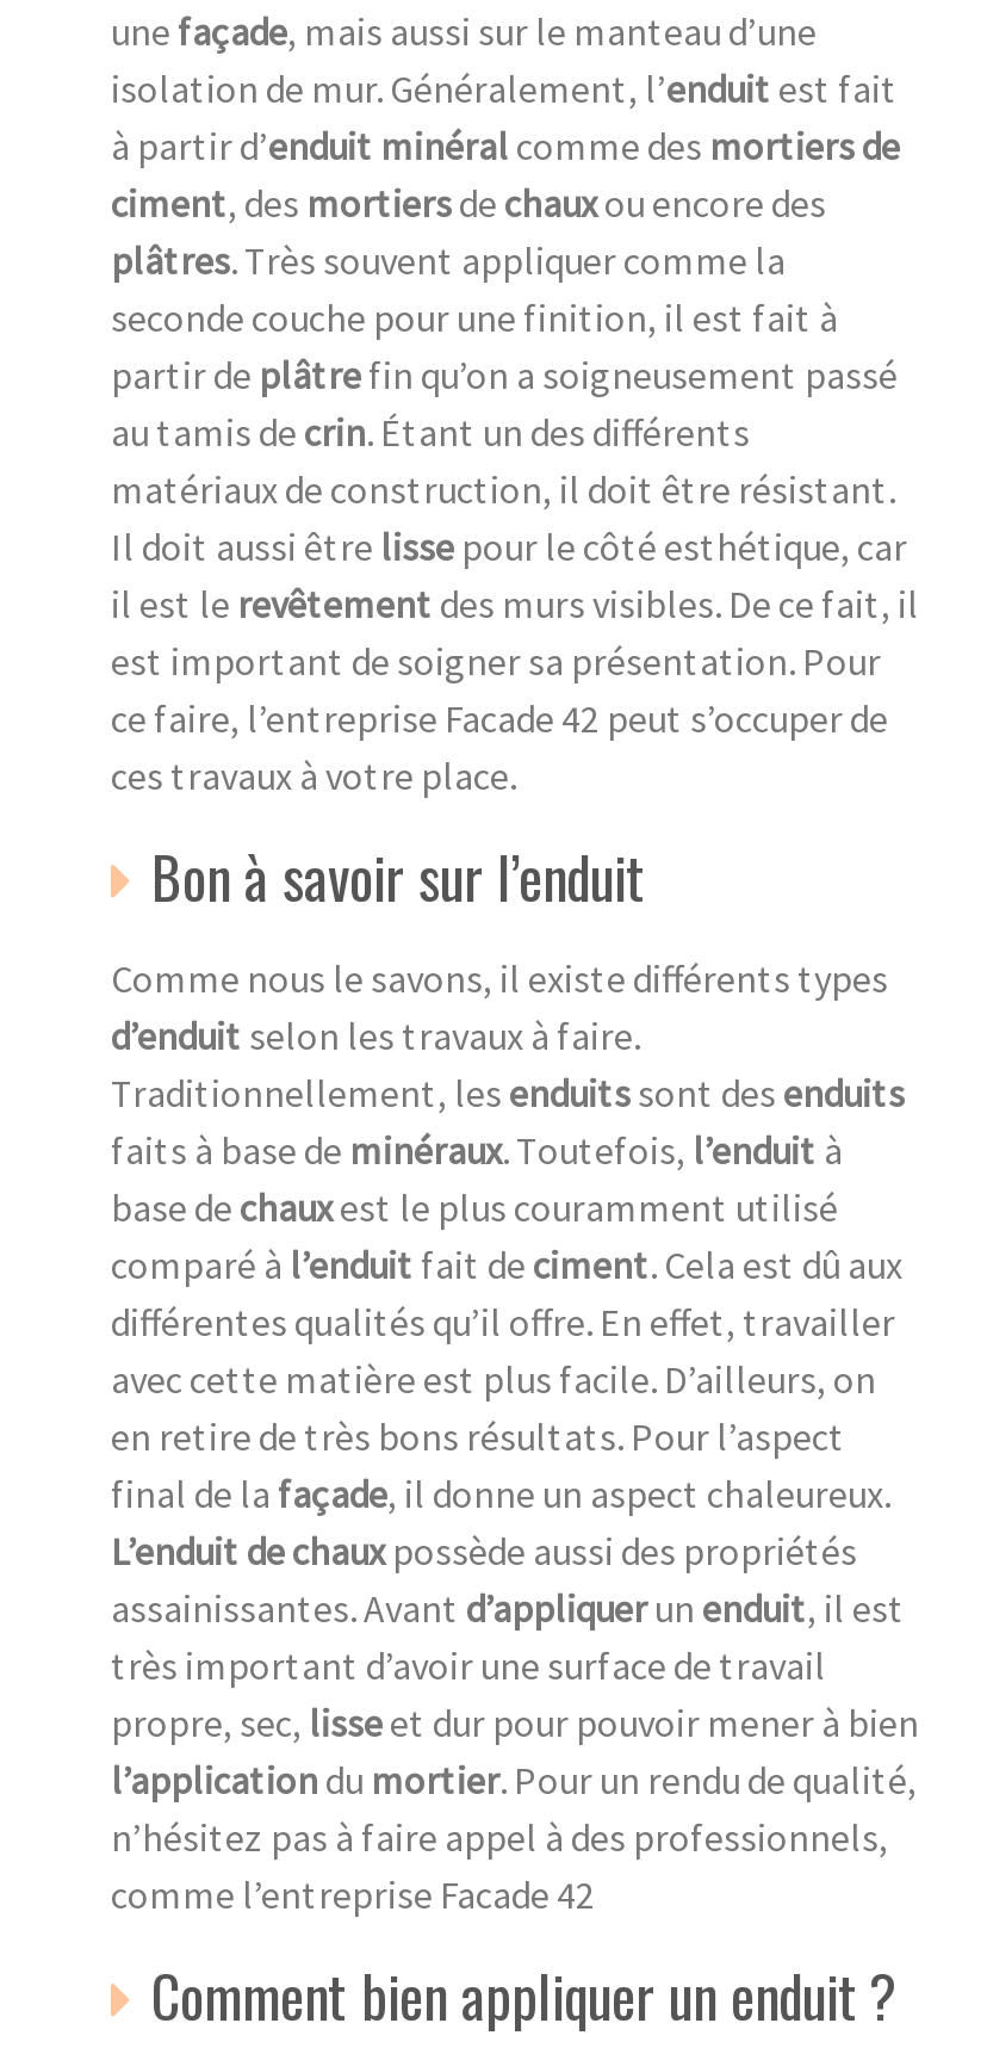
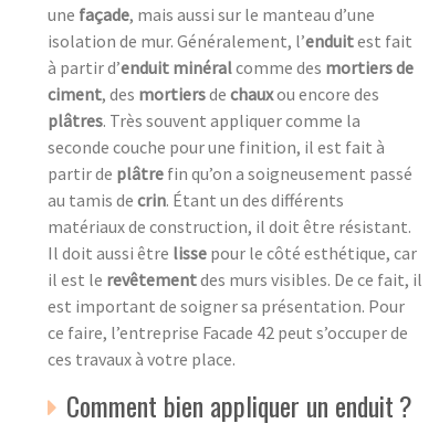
[111,833,919,1918] Bon à savoir sur l’enduit | Comme nous le savons, il existe différents types | d’enduit selon les travaux à faire. | Traditionnellement, les enduits sont des enduits | faits à base de minéraux. Toutefois, l’enduit à | base de chauxest le plus couramment utilisé | comparé à l’enduit fait de ciment. Cela est dû aux | différentes qualités qu’il offre. En effet, travailler | avec cette matière est plus facile. D’ailleurs, on | en retire de très bons résultats. Pour l’aspect | final de la façade, il donne un aspect chaleureux. | L’enduit de chaux possède aussi des propriétés | assainissantes. Avant d’appliquer un enduit, il est | très important d’avoir une surface de travail | propre, sec, lisse et dur pour pouvoir mener à bien | l’application du mortier. Pour un rendu de qualité, | n’hésitez pas à faire appel à des professionnels, | comme l’entreprise Facade 42 -> none

